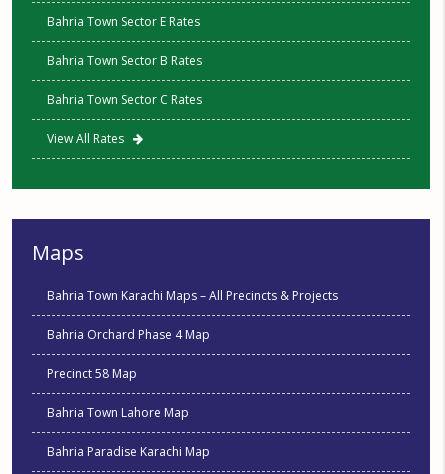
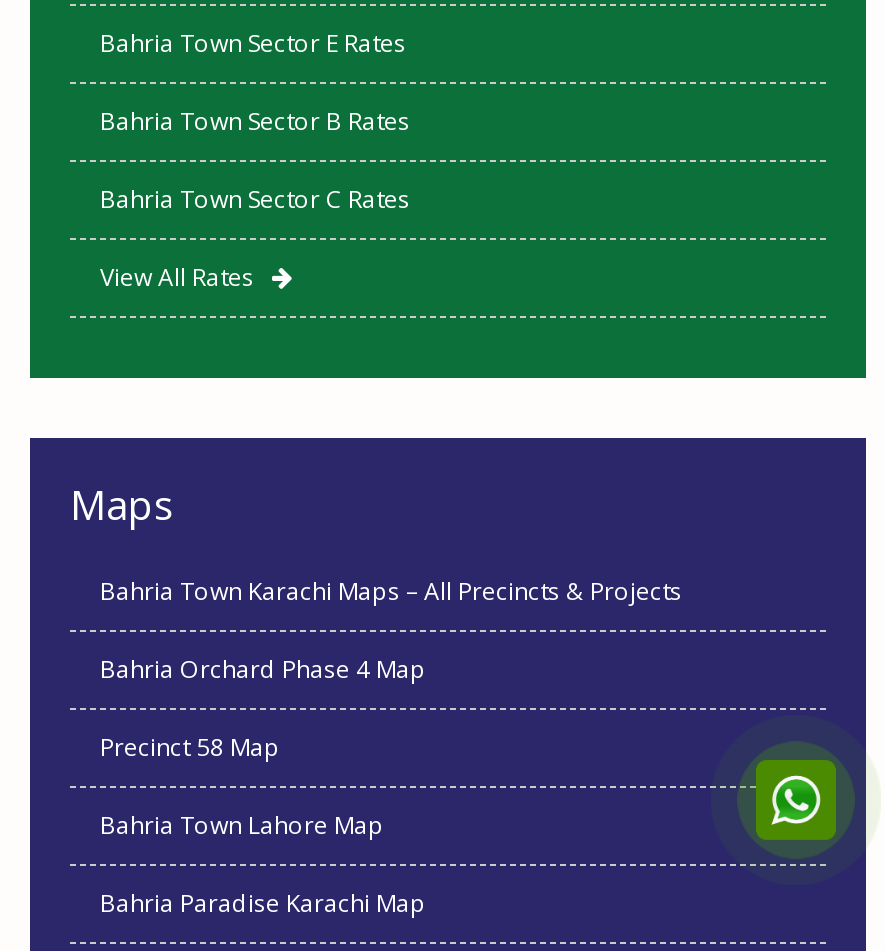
none -> [738,742,854,858] [image]

